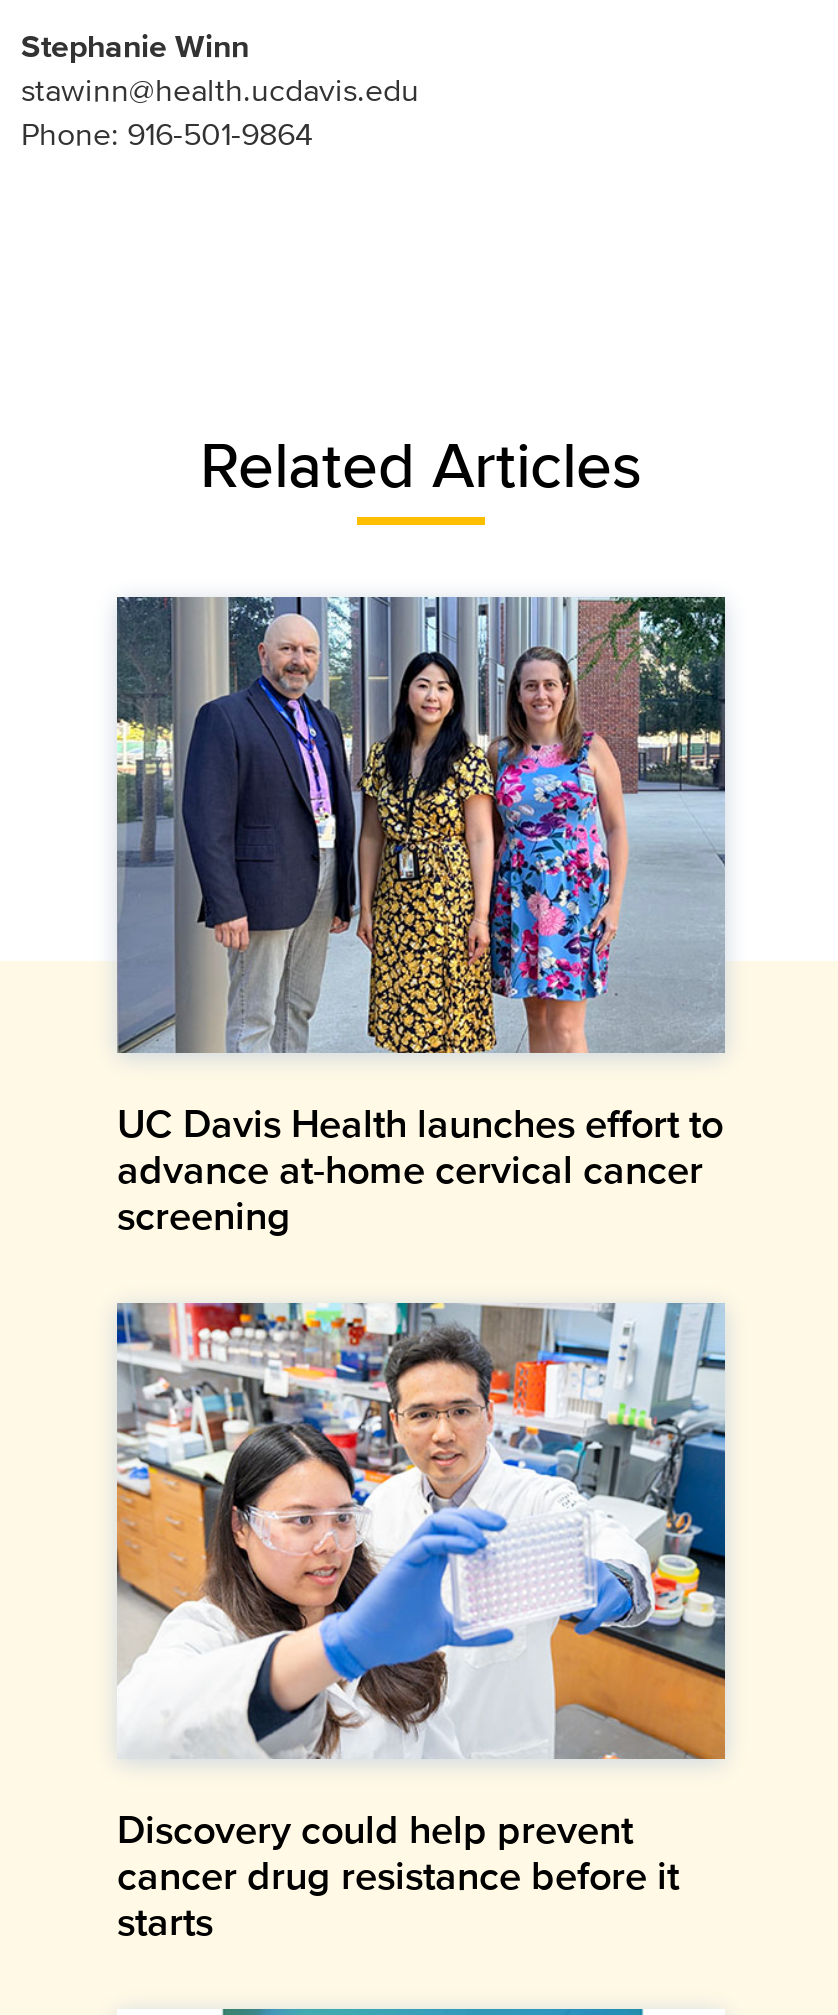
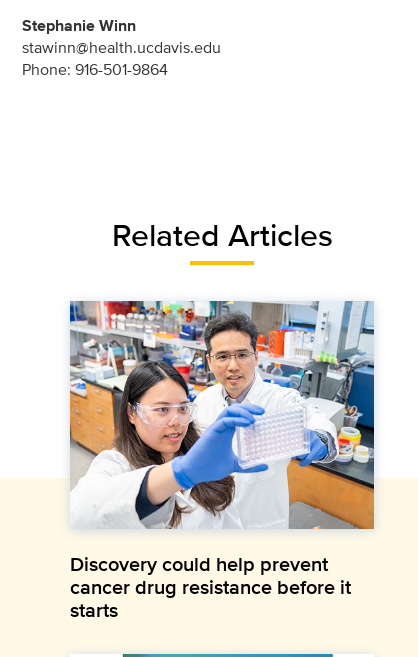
[115,595,727,1245] [image] | UC Davis Health launches effort to | advance at-home cervical cancer | screening -> none

